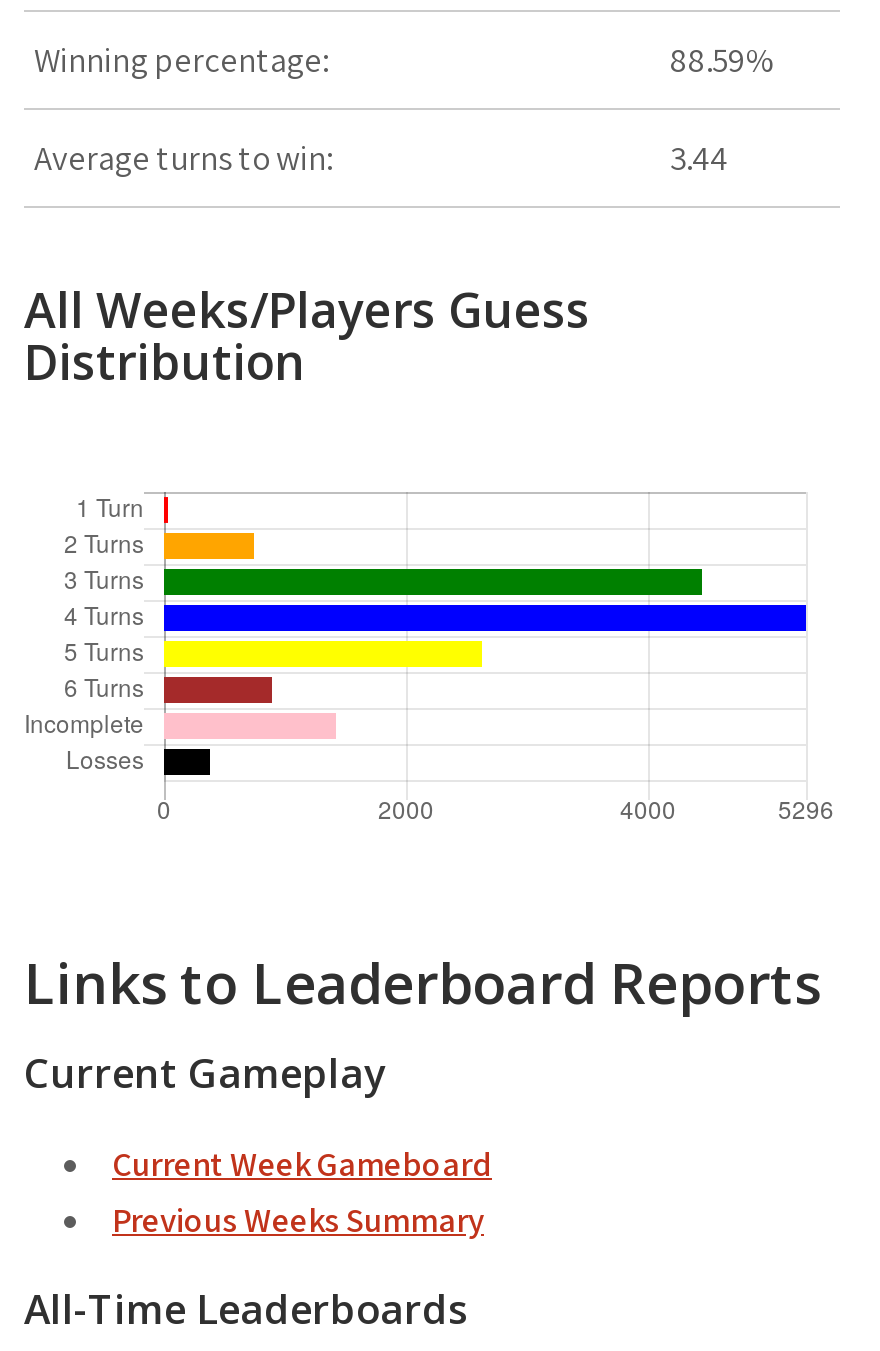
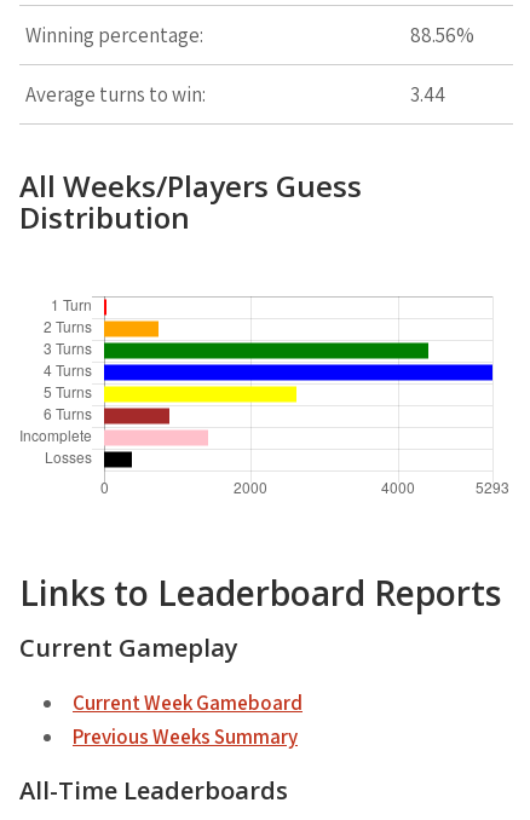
[670,38,776,82] 88.59% -> [410,22,474,48] 88.56%

